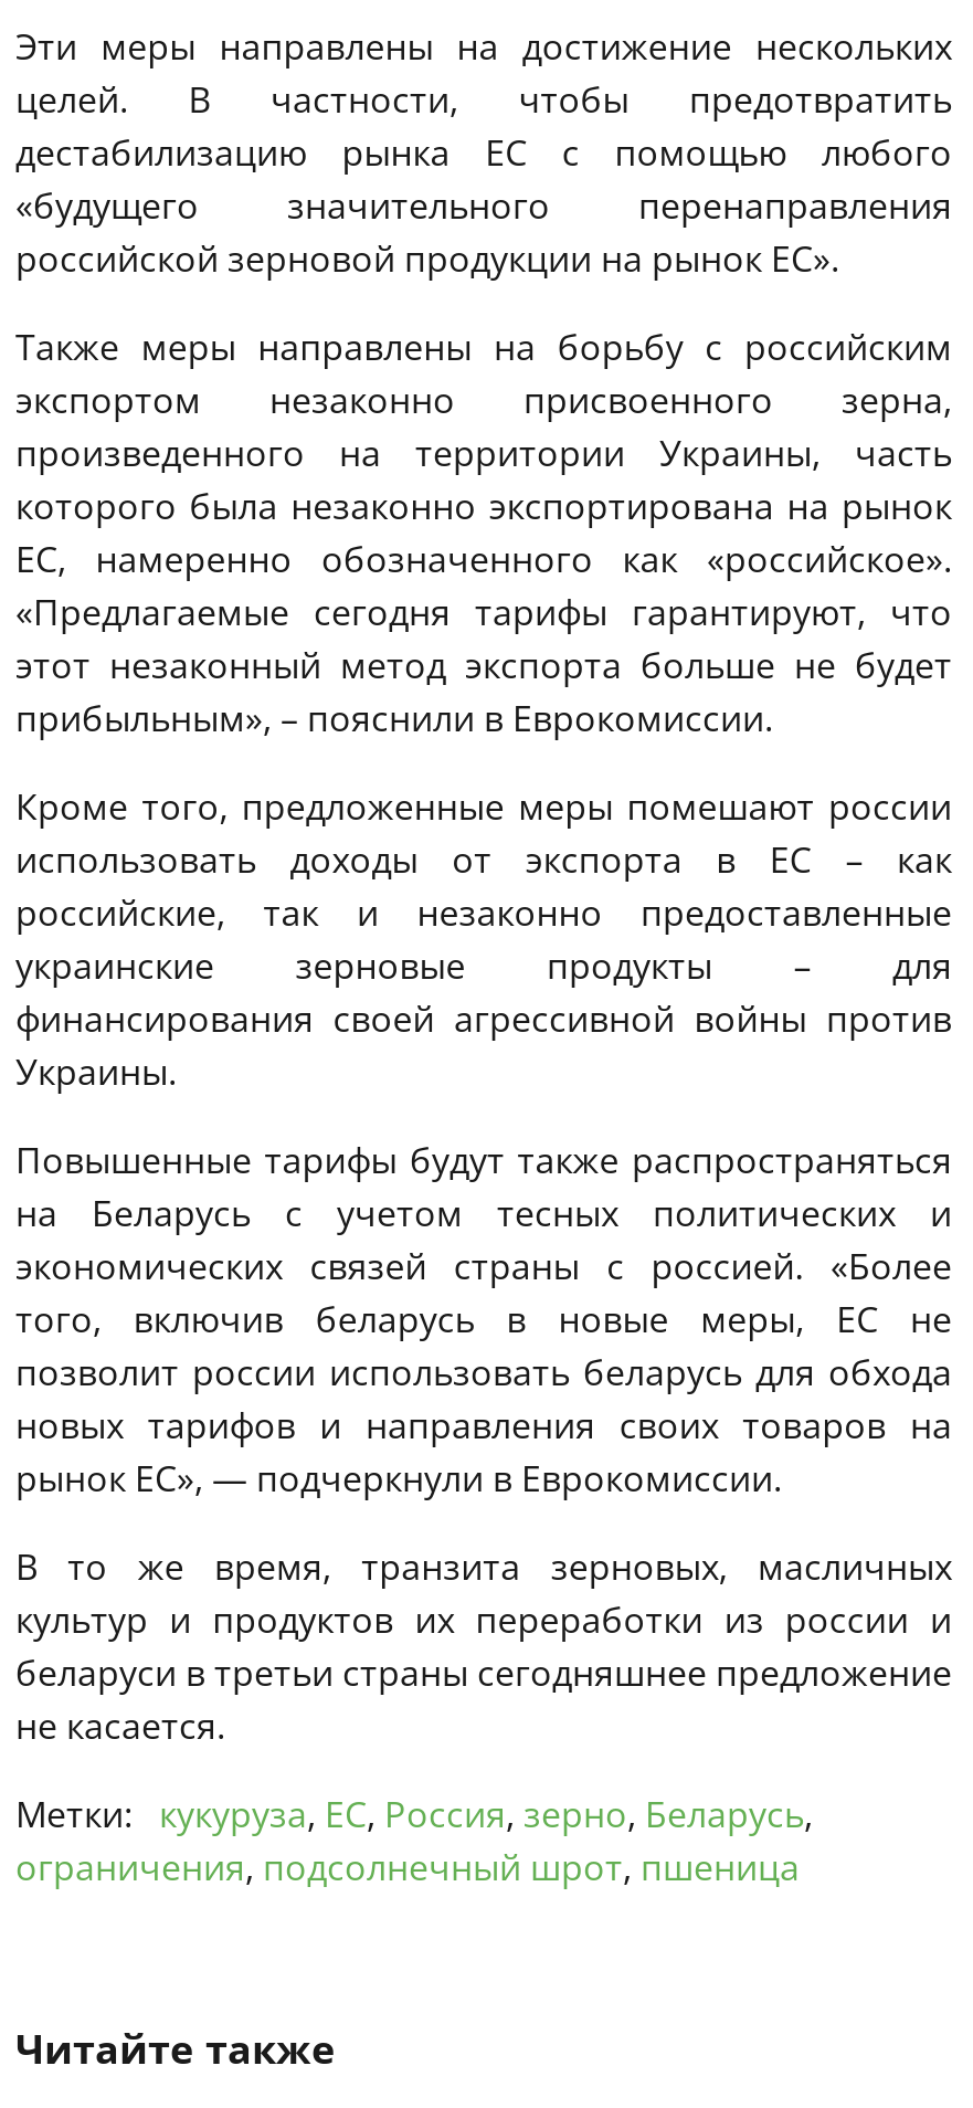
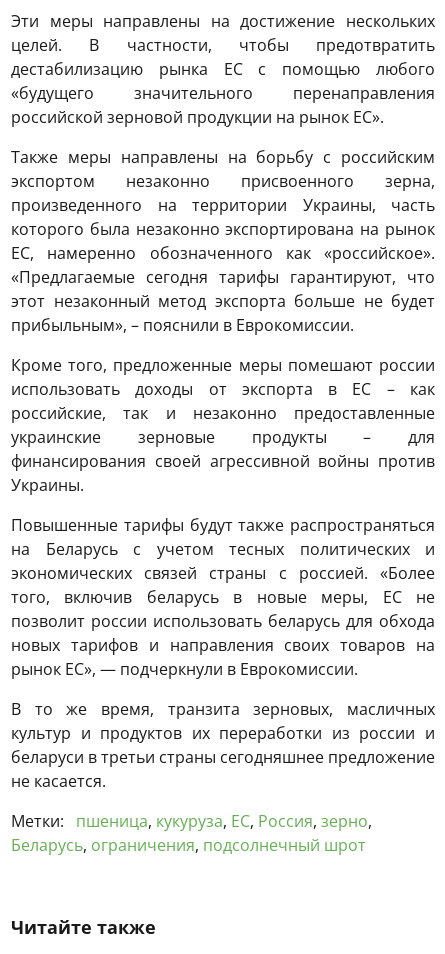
[15,1790,813,1892] Метки: кукуруза, ЕС, Россия, зерно, Беларусь, | ограничения, подсолнечный шрот, пшеница -> [11,810,372,856] Метки: пшеница, кукуруза, ЕС, Россия, зерно, | Беларусь, ограничения, подсолнечный шрот

